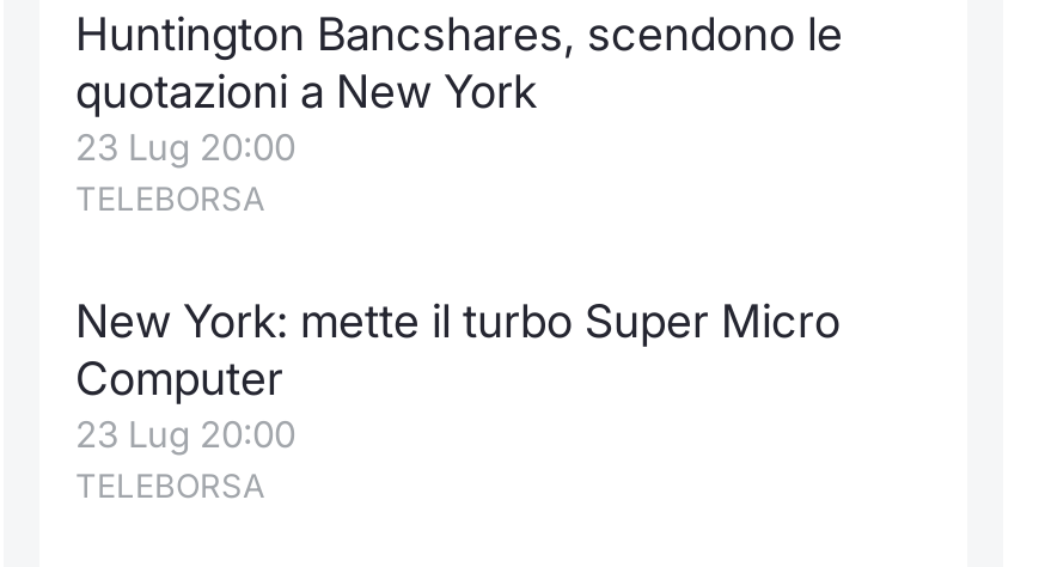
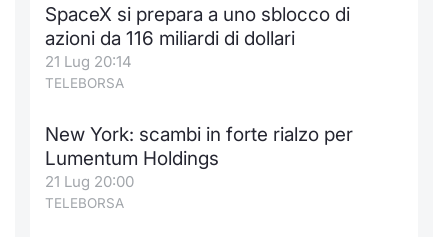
[75,7,843,170] Huntington Bancshares, scendono le | quotazioni a New York | 23 Lug 20:00 -> [45,3,350,71] SpaceX si prepara a uno sblocco di | azioni da 116 miliardi di dollari | 21 Lug 20:14
[75,294,841,457] New York: mette il turbo Super Micro | Computer | 23 Lug 20:00 -> [45,123,353,191] New York: scambi in forte rialzo per | Lumentum Holdings | 21 Lug 20:00

